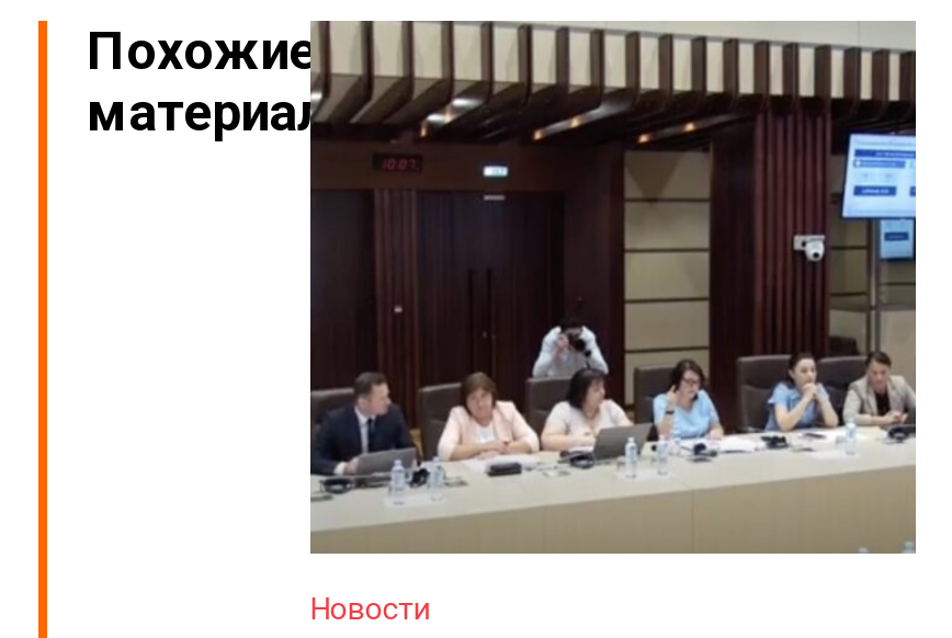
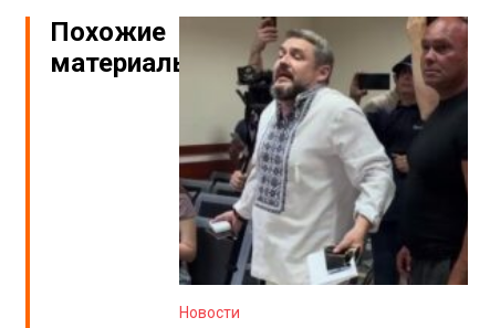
[308,19,918,556] [image] -> [163,17,469,286] [image]

